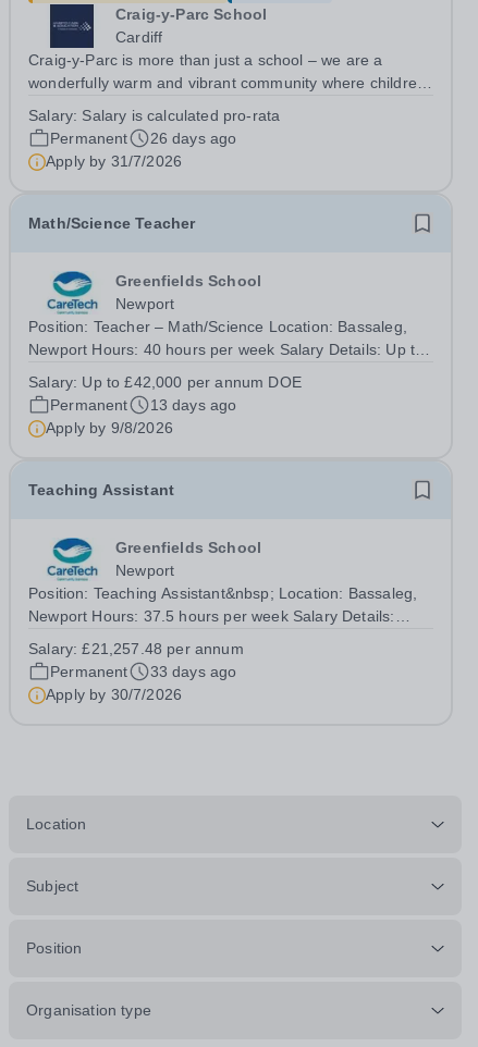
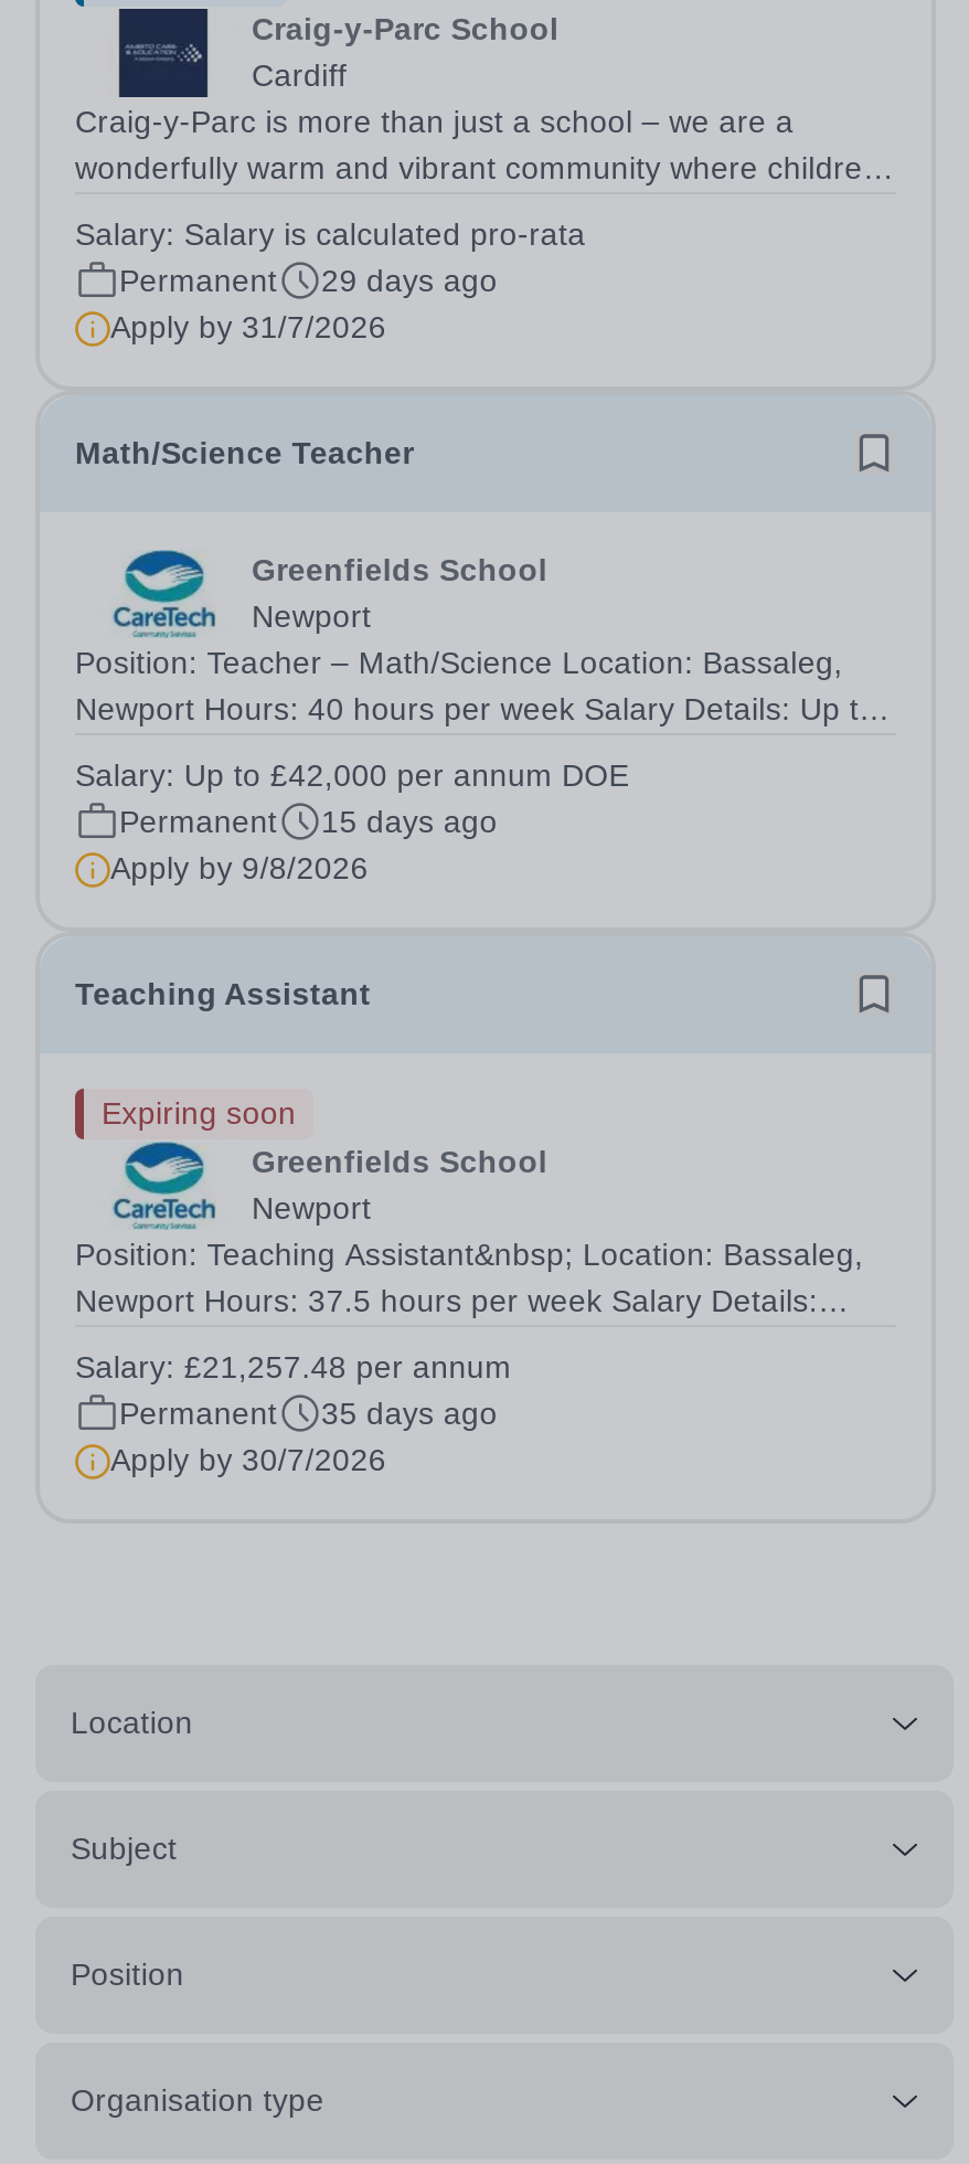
[50,130,237,147] Permanent 26 days ago -> [119,263,498,298] Permanent 29 days ago
[50,396,237,414] Permanent 13 days ago -> [119,804,498,839] Permanent 15 days ago
none -> [102,1095,296,1131] Expiring soon
[50,663,237,680] Permanent 33 days ago -> [119,1396,498,1431] Permanent 35 days ago

